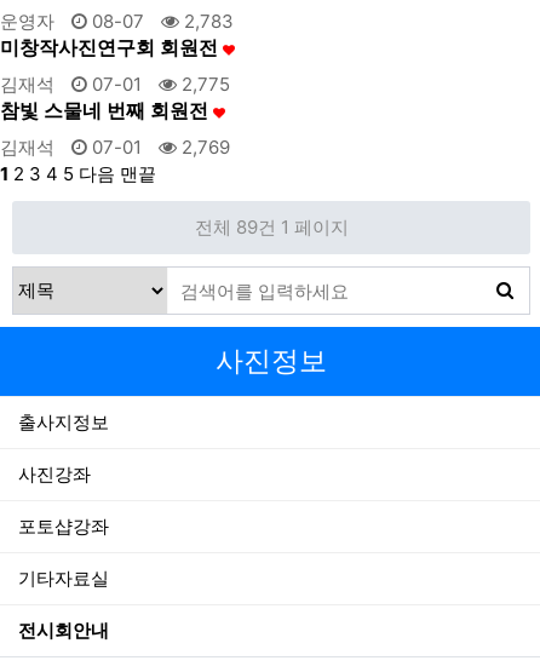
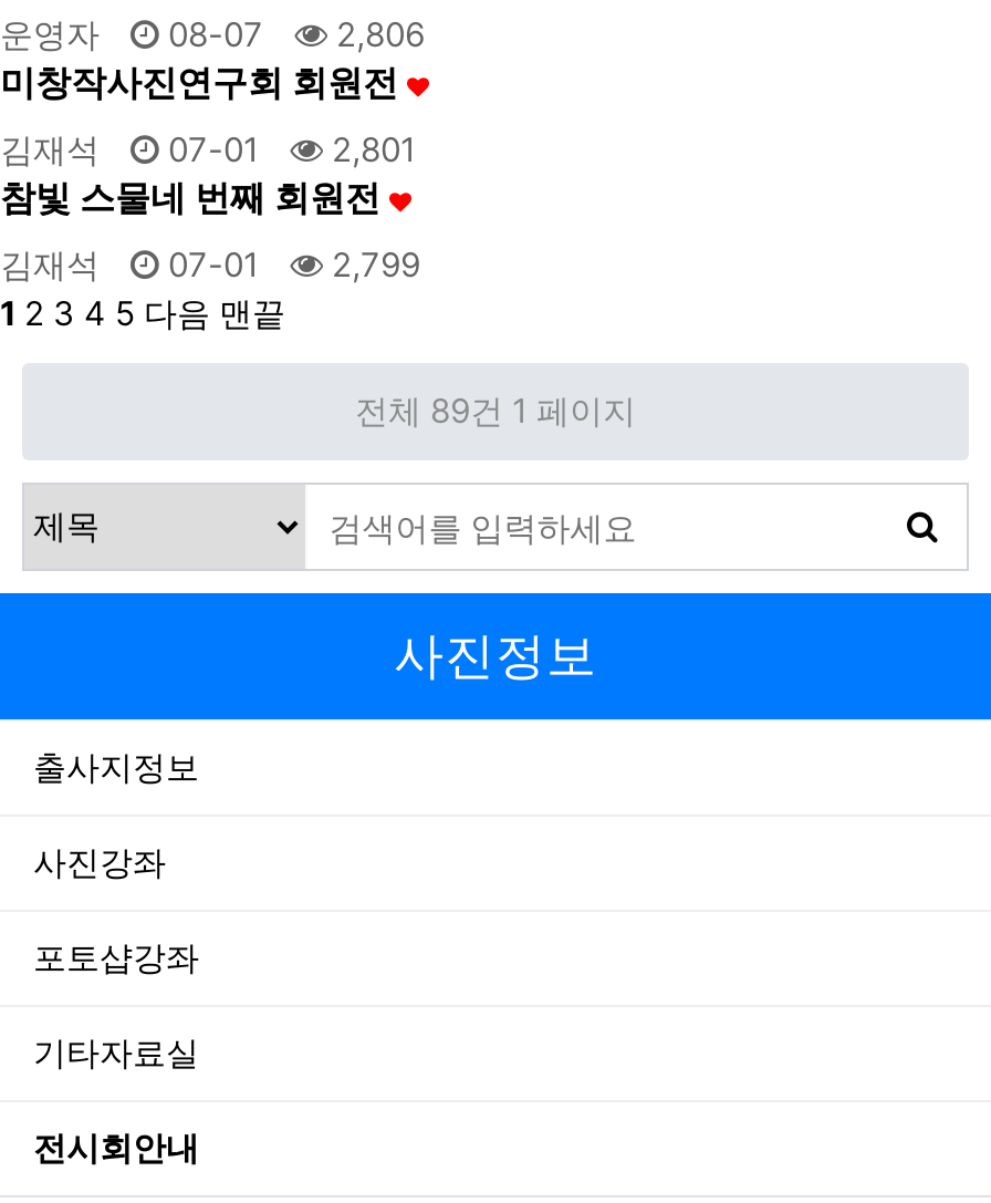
[0,10,234,33] 운영자 08-07 2,783 -> [0,13,425,55] 운영자 08-07 2,806
[0,73,230,96] 김재석 07-01 2,775 -> [0,128,416,170] 김재석 07-01 2,801
[0,136,230,159] 김재석 07-01 2,769 -> [0,243,420,286] 김재석 07-01 2,799

